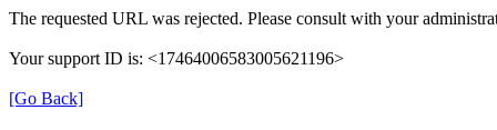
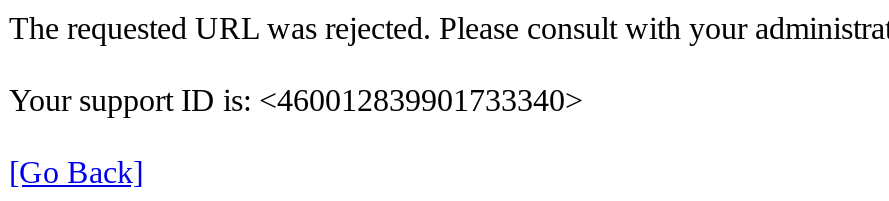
[9,49,344,68] Your support ID is: <17464006583005621196> -> [9,83,583,117] Your support ID is: <460012839901733340>

